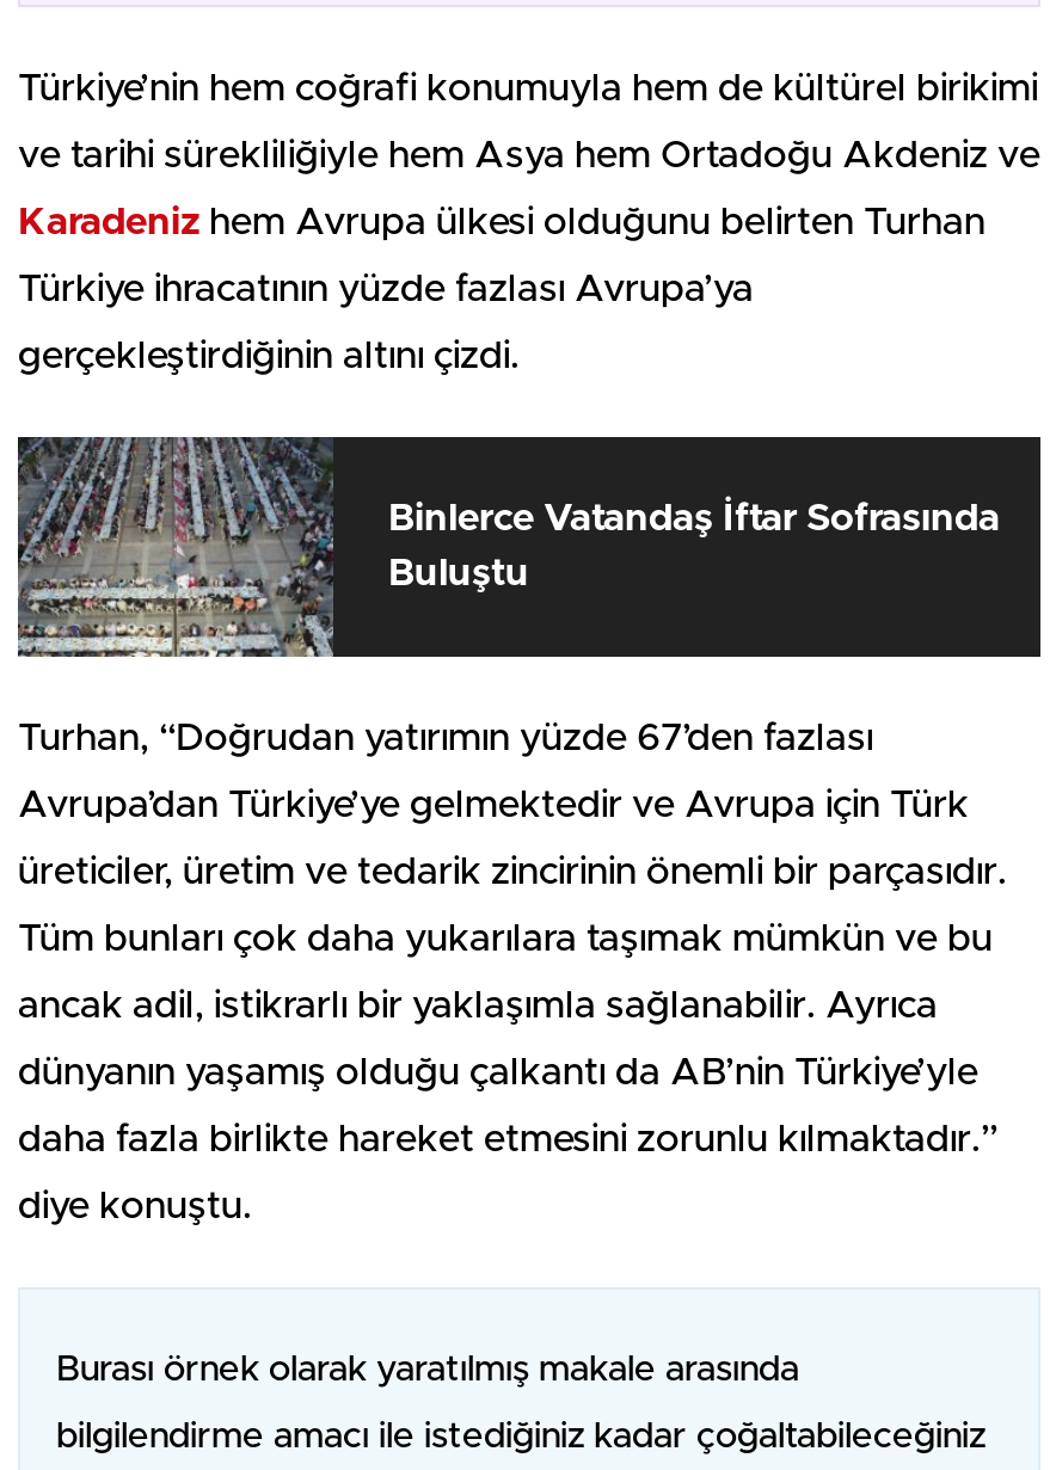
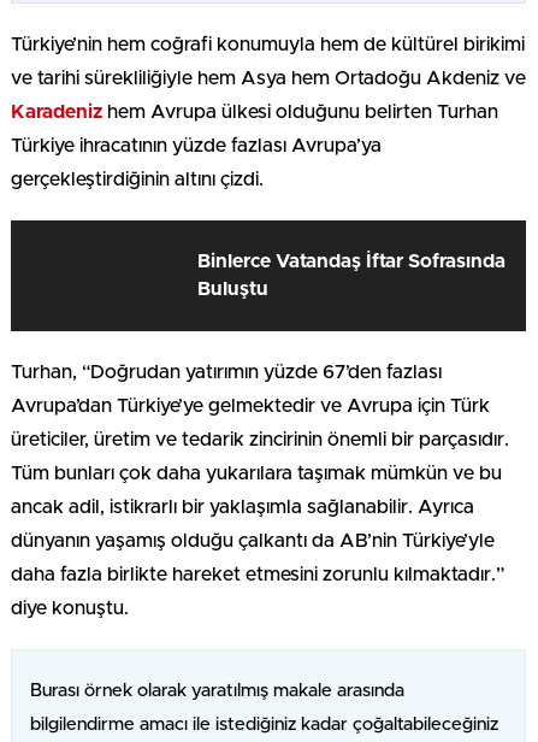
[16,435,336,659] [image] -> none

